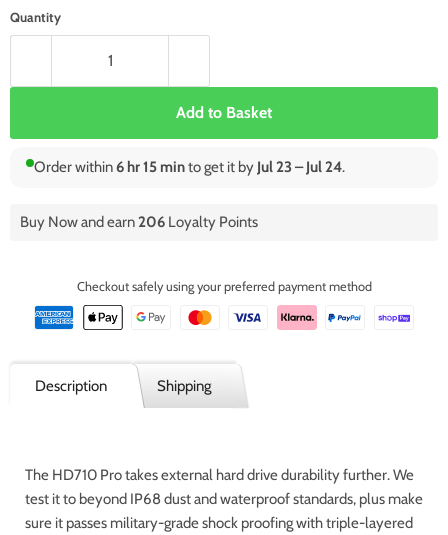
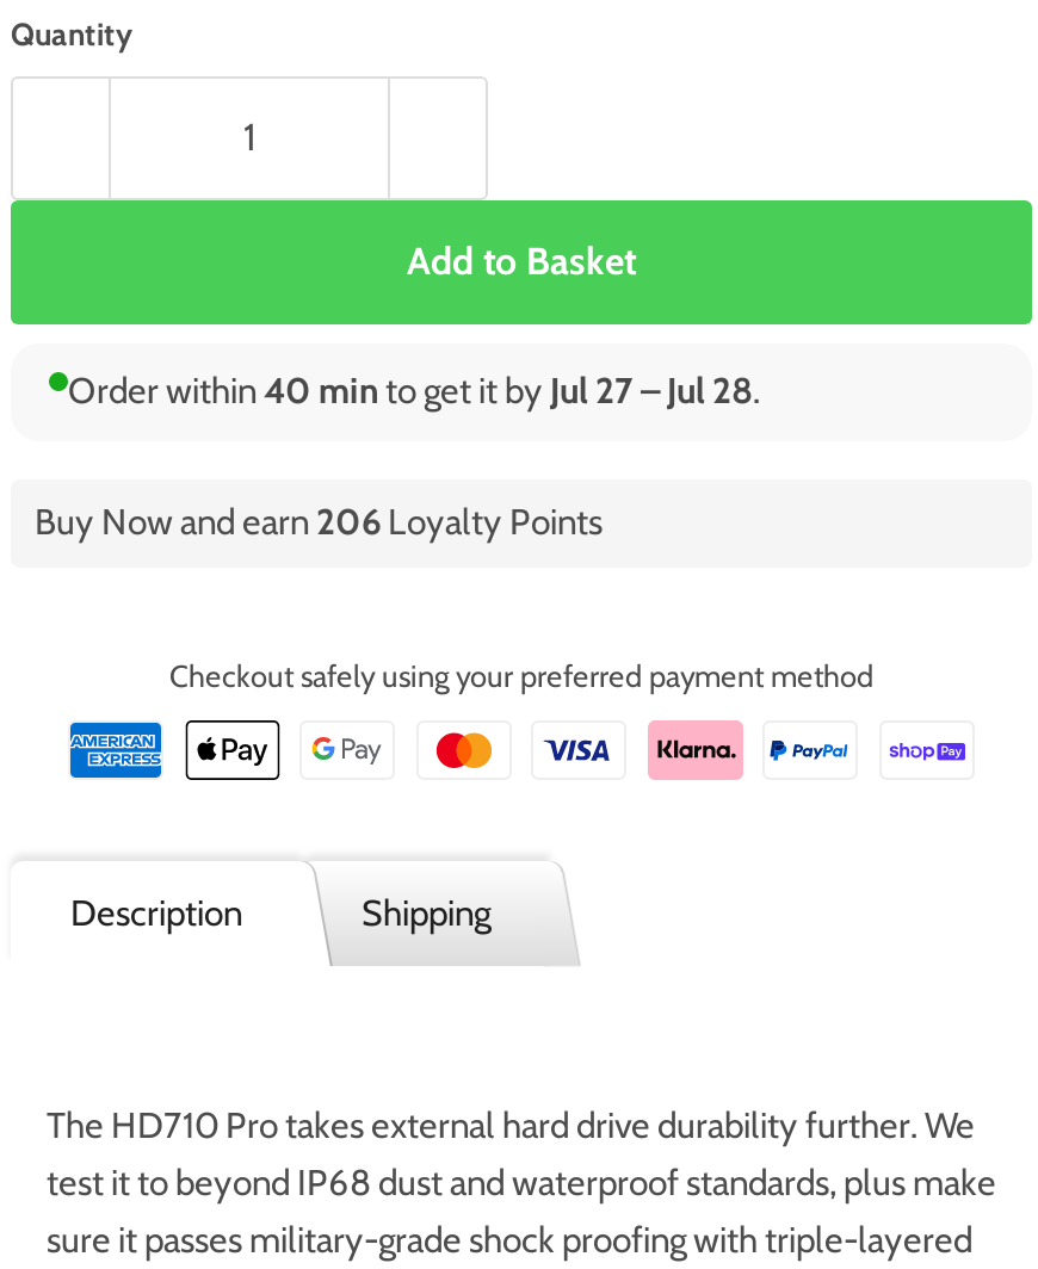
[34,158,345,176] Order within 6 hr 15 min to get it by Jul 23 – Jul 24. -> [68,370,760,413] Order within 40 min to get it by Jul 27 – Jul 28.

